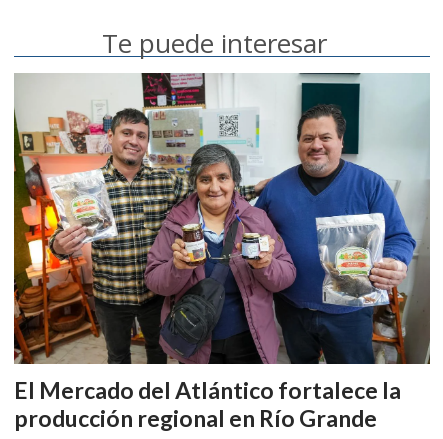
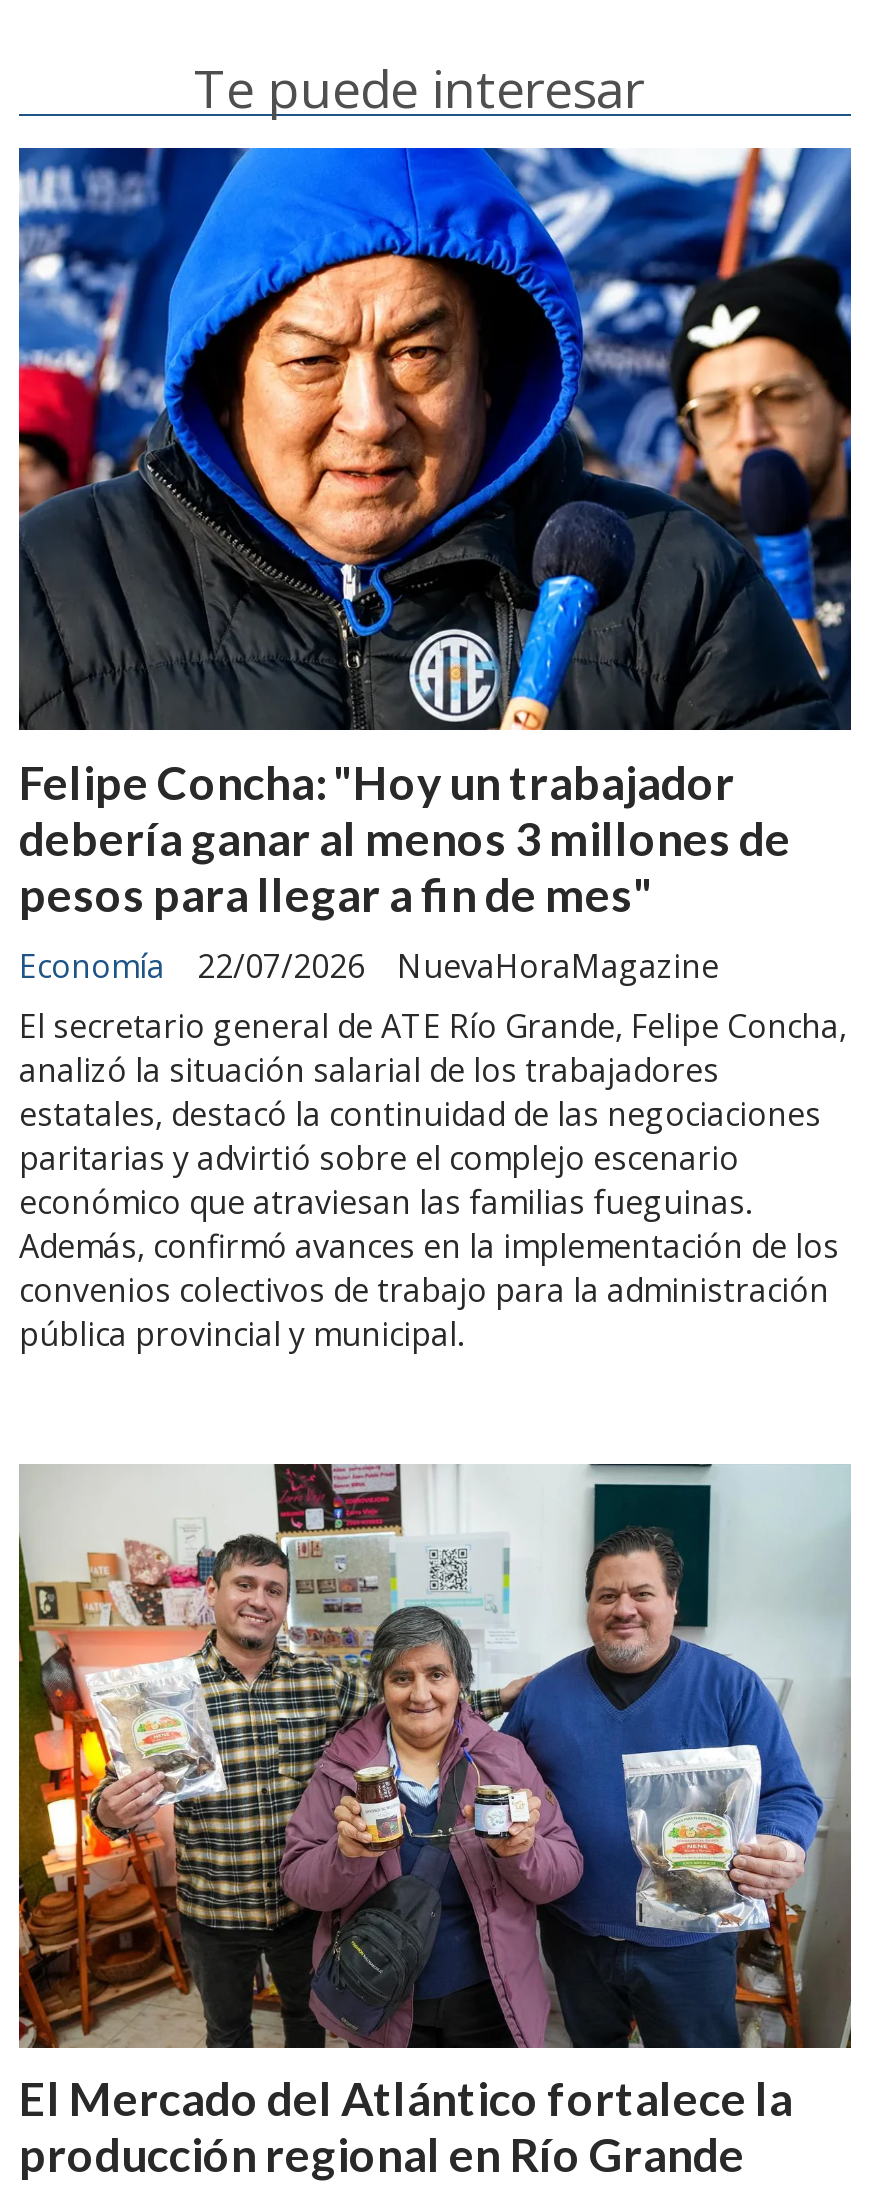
none -> [17,146,853,1357] [image] | Felipe Concha: "Hoy un trabajador | debería ganar al menos 3 millones de | pesos para llegar a fin de mes" | NuevaHoraMagazine | Economía | 22/07/2026 | El secretario general de ATE Río Grande, Felipe Concha, | analizó la situación salarial de los trabajadores | estatales, destacó la continuidad de las negociaciones | paritarias y advirtió sobre el complejo escenario | económico que atraviesan las familias fueguinas. | Además, confirmó avances en la implementación de los | convenios colectivos de trabajo para la administración | pública provincial y municipal.

